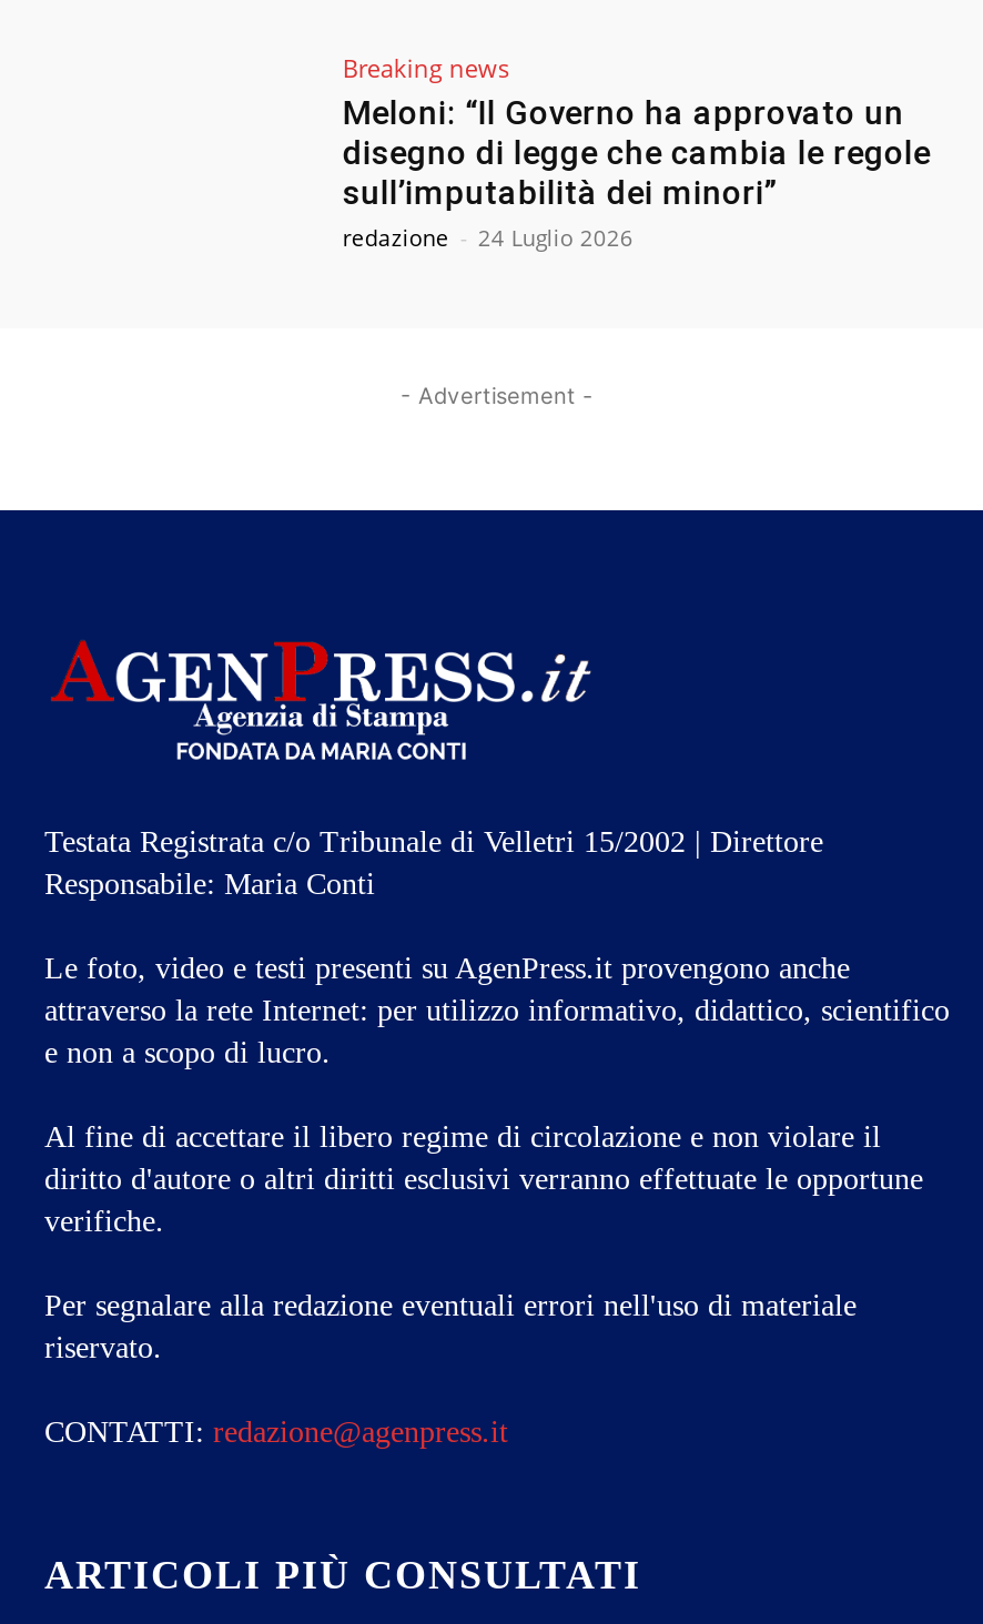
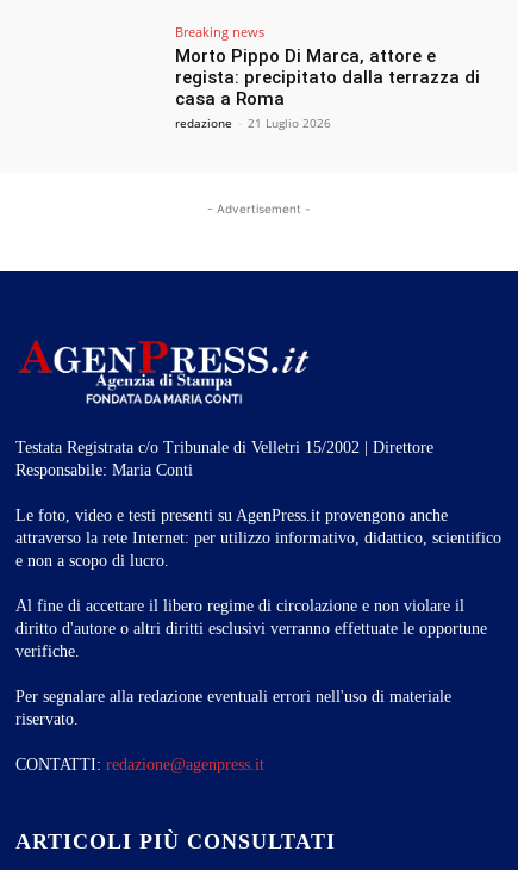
[343,92,931,252] Meloni: “Il Governo ha approvato un | disegno di legge che cambia le regole | sull’imputabilità dei minori” | redazione - 24 Luglio 2026 -> [176,46,480,132] Morto Pippo Di Marca, attore e | regista: precipitato dalla terrazza di | casa a Roma | redazione - 21 Luglio 2026

